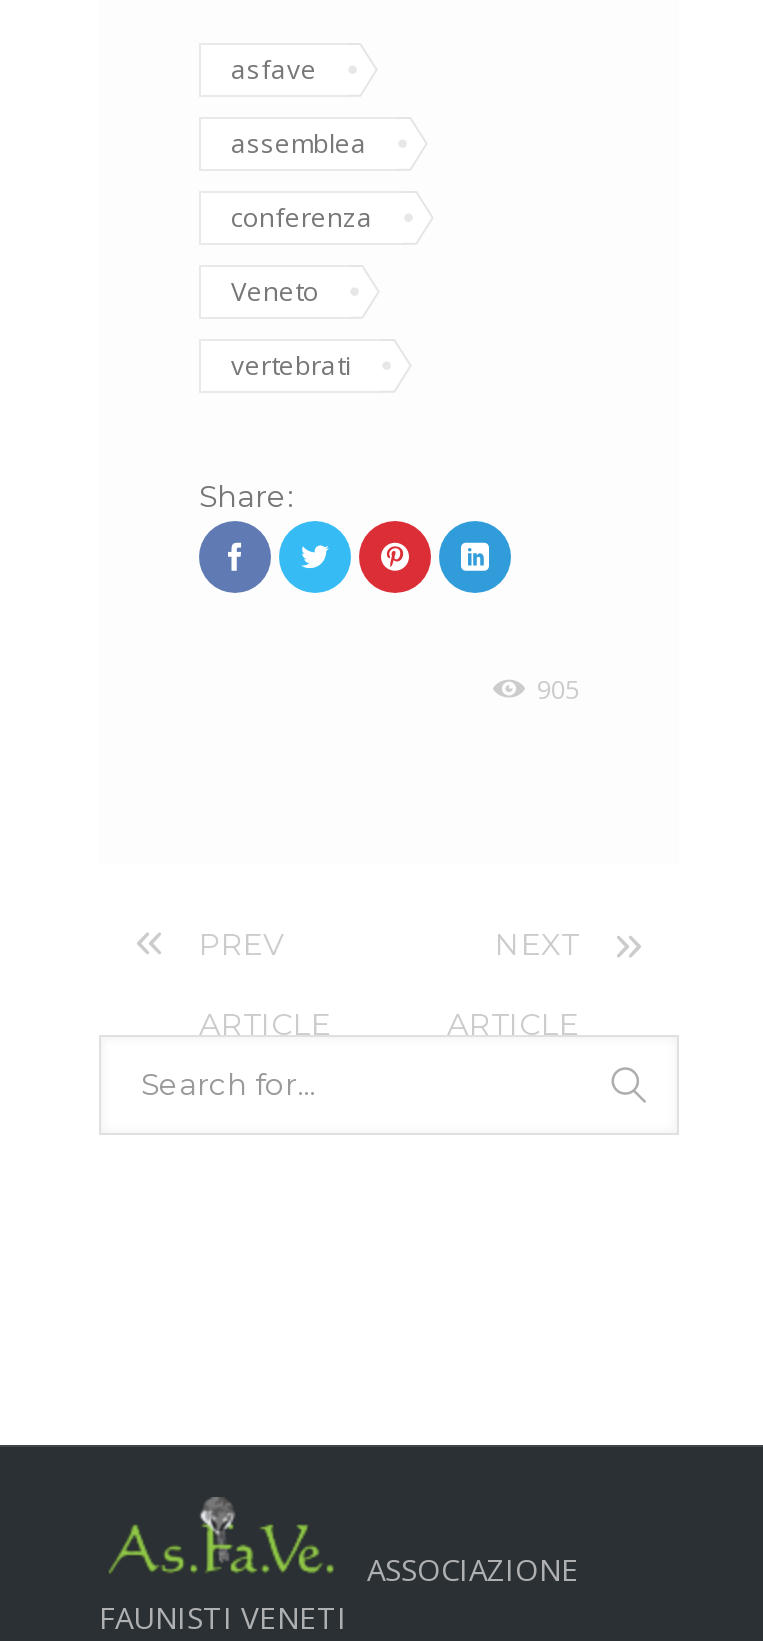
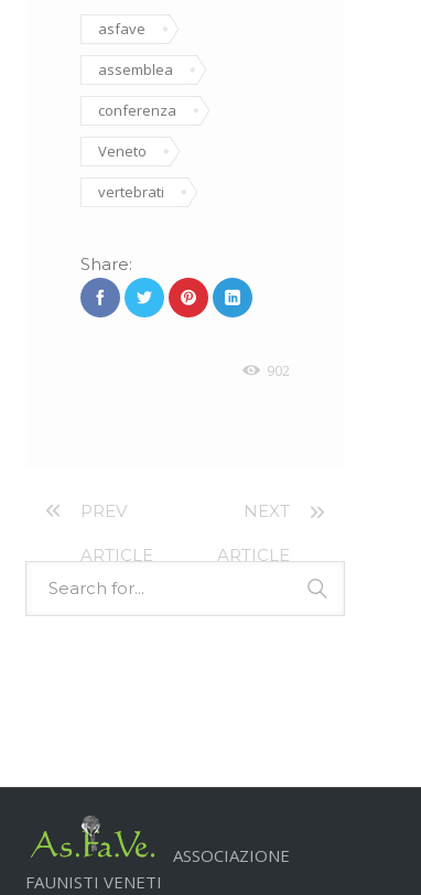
[531,670,579,706] 905 -> [263,360,290,380] 902

